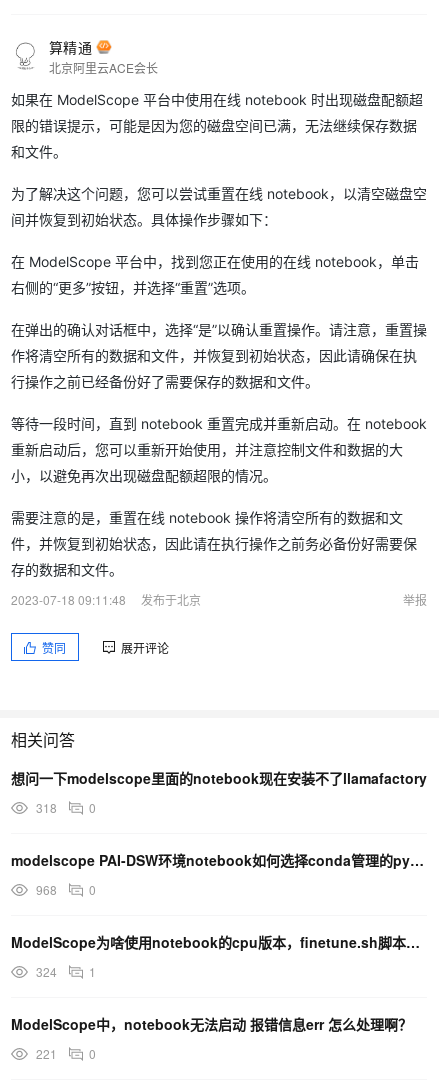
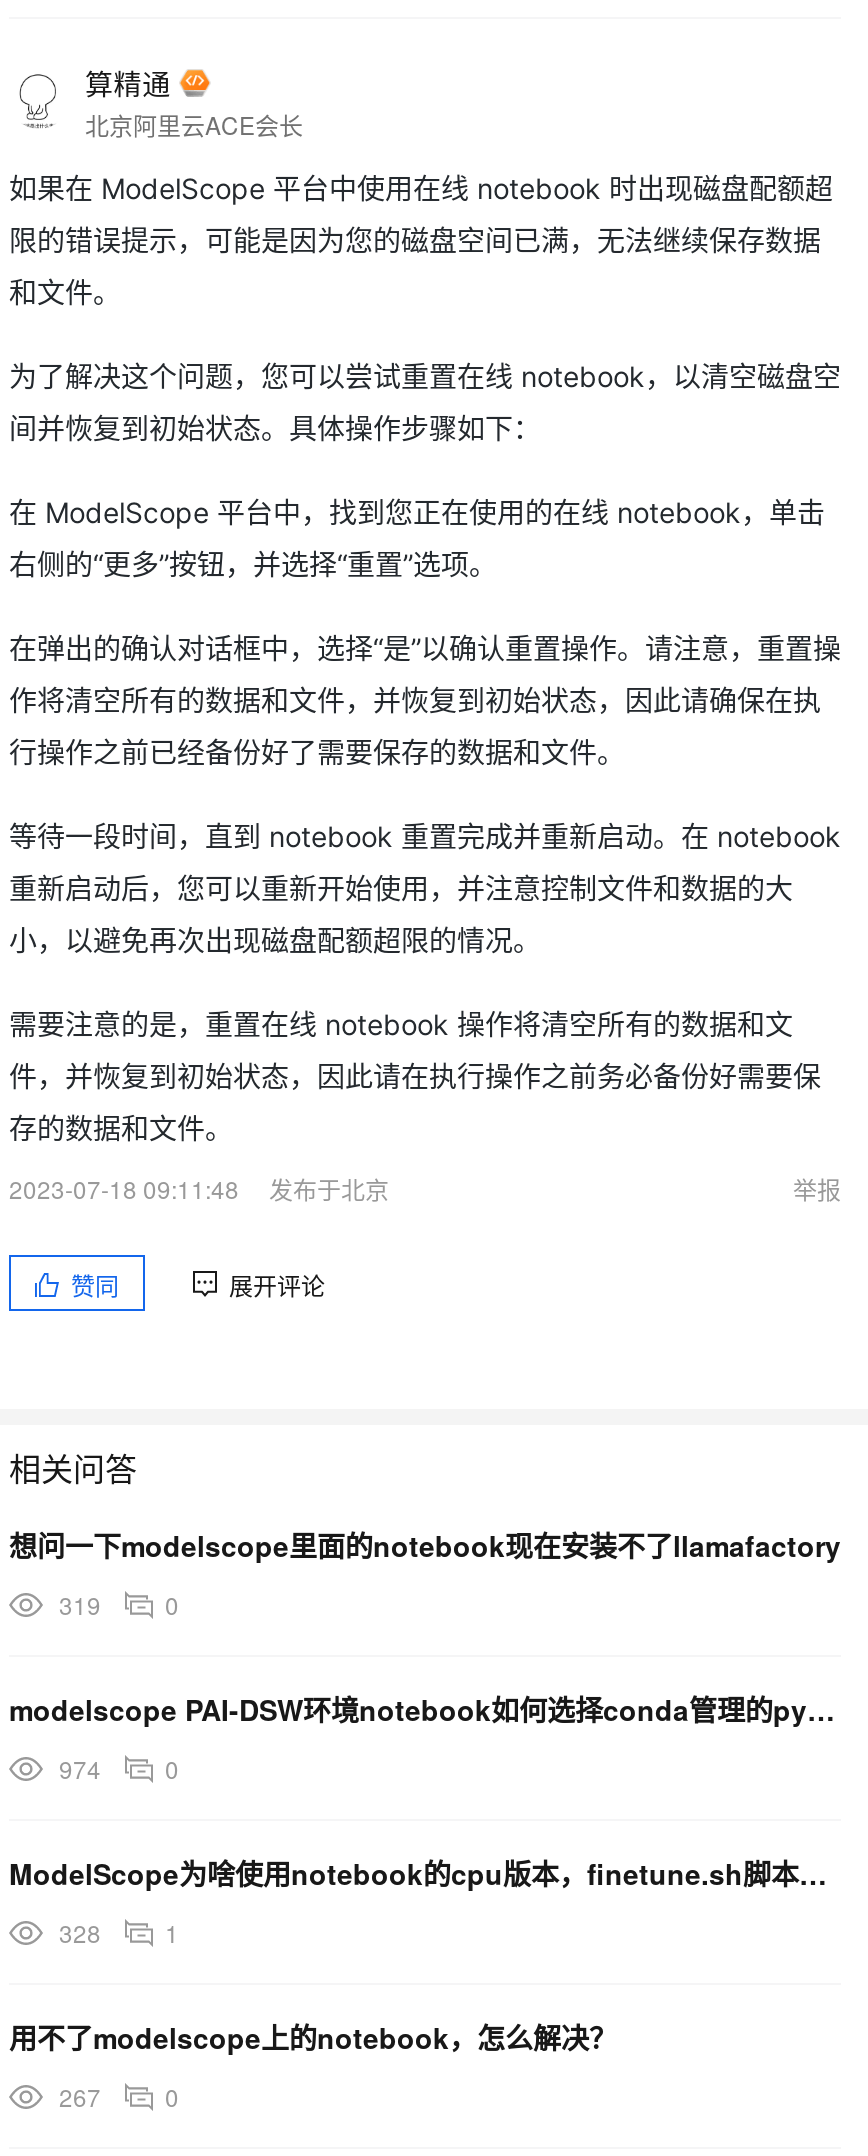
[36,799,96,816] 318 0 -> [59,1587,179,1621] 319 0
[36,881,96,898] 968 0 -> [59,1751,179,1785] 974 0
[36,963,96,980] 324 1 -> [59,1915,179,1949] 328 1
[11,1014,412,1034] ModelScope中，notebook无法启动 报错信息err 怎么处理啊？ -> [9,2017,617,2057] 用不了modelscope上的notebook，怎么解决？
[36,1045,96,1062] 221 0 -> [59,2079,179,2113] 267 0

